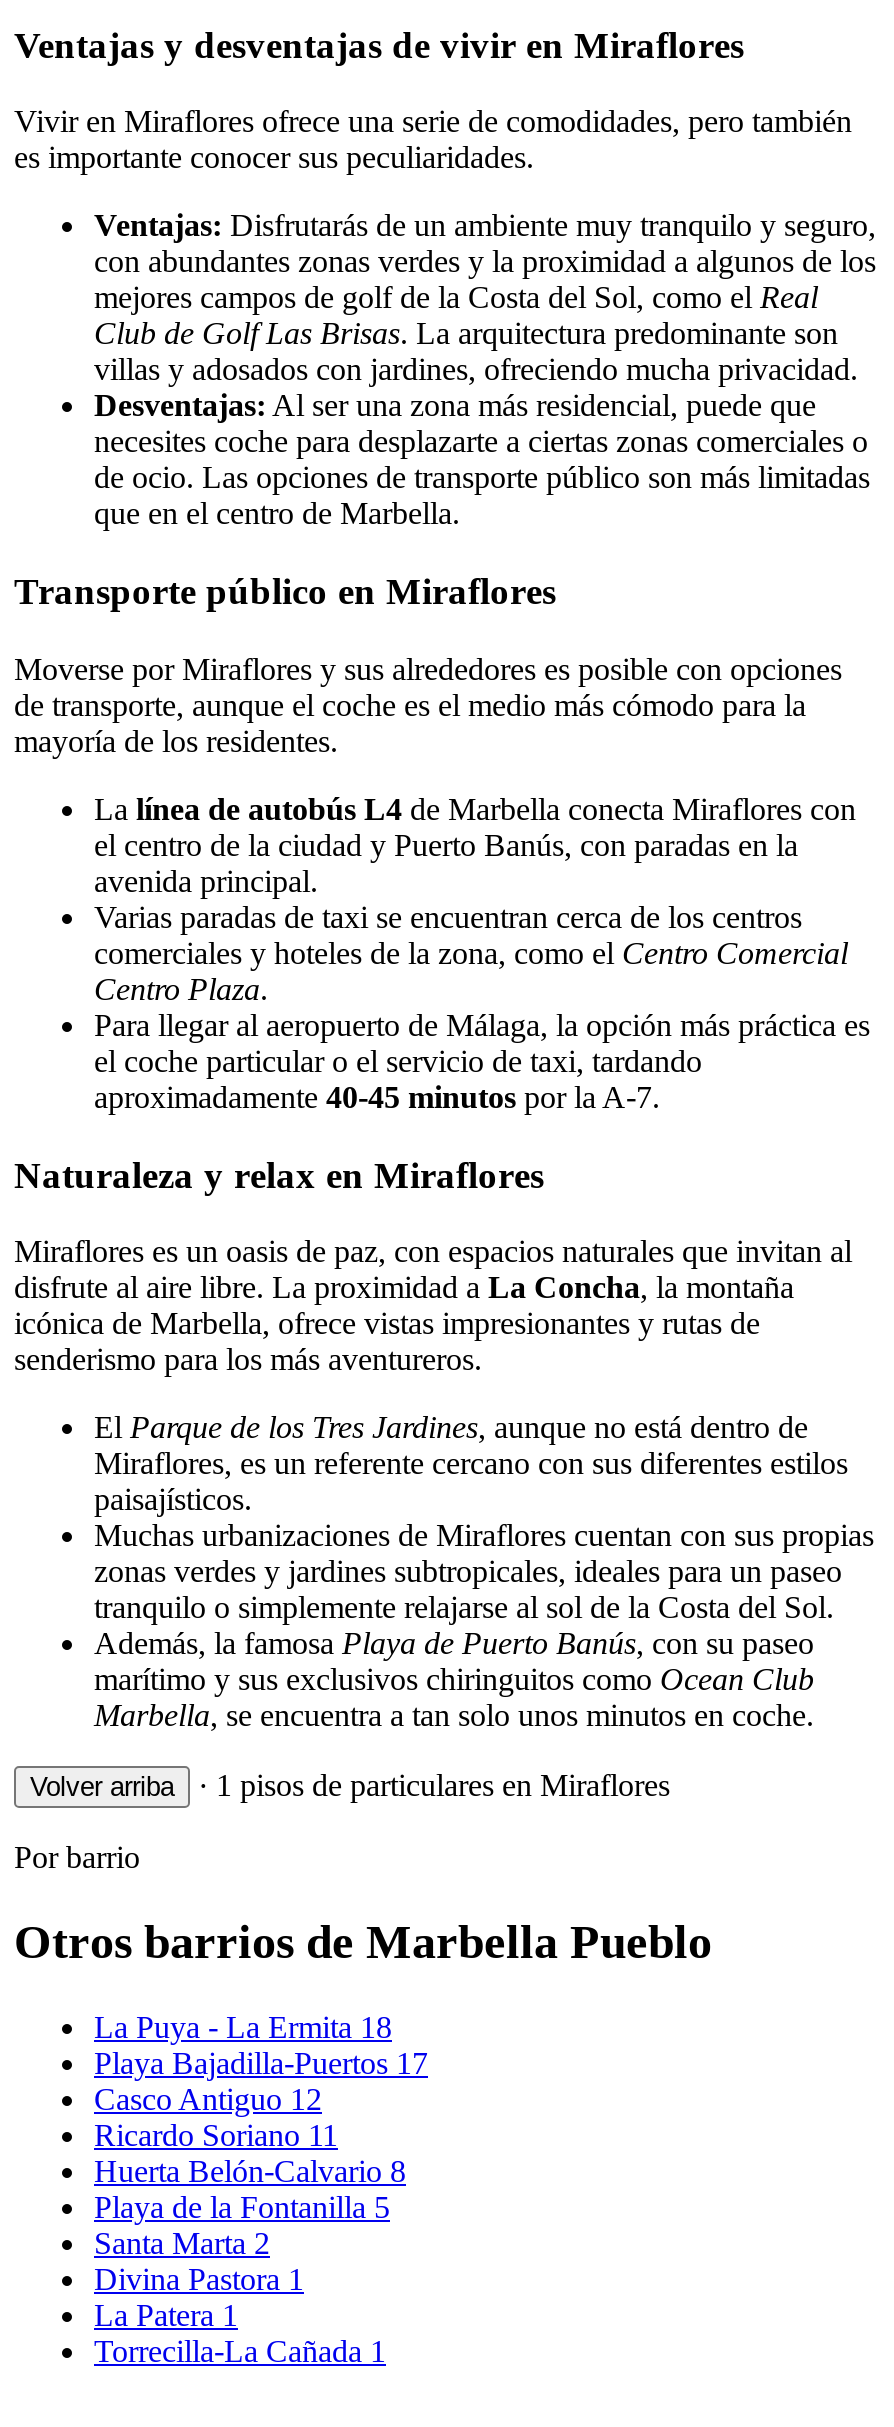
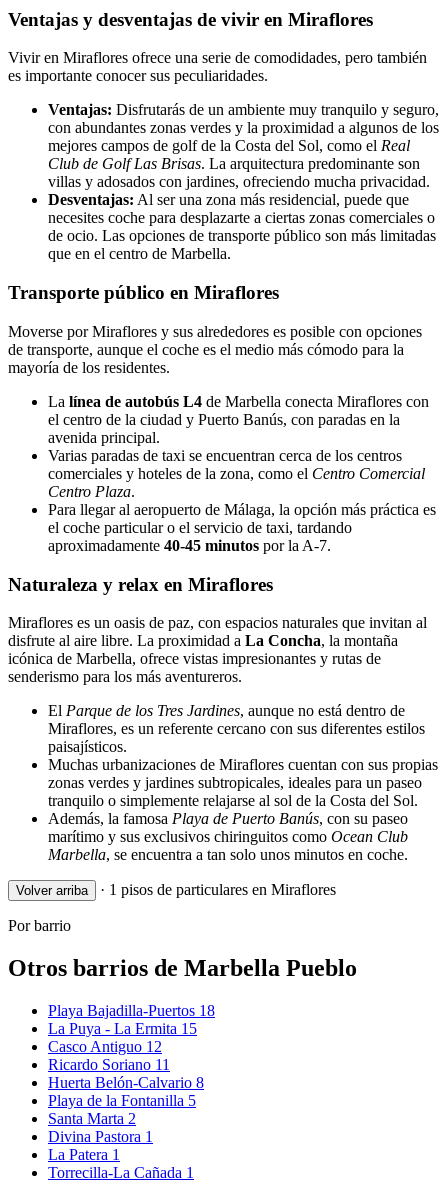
[94,2010,428,2080] La Puya - La Ermita 18 | Playa Bajadilla-Puertos 17 -> [48,1002,215,1037] Playa Bajadilla-Puertos 18 | La Puya - La Ermita 15

